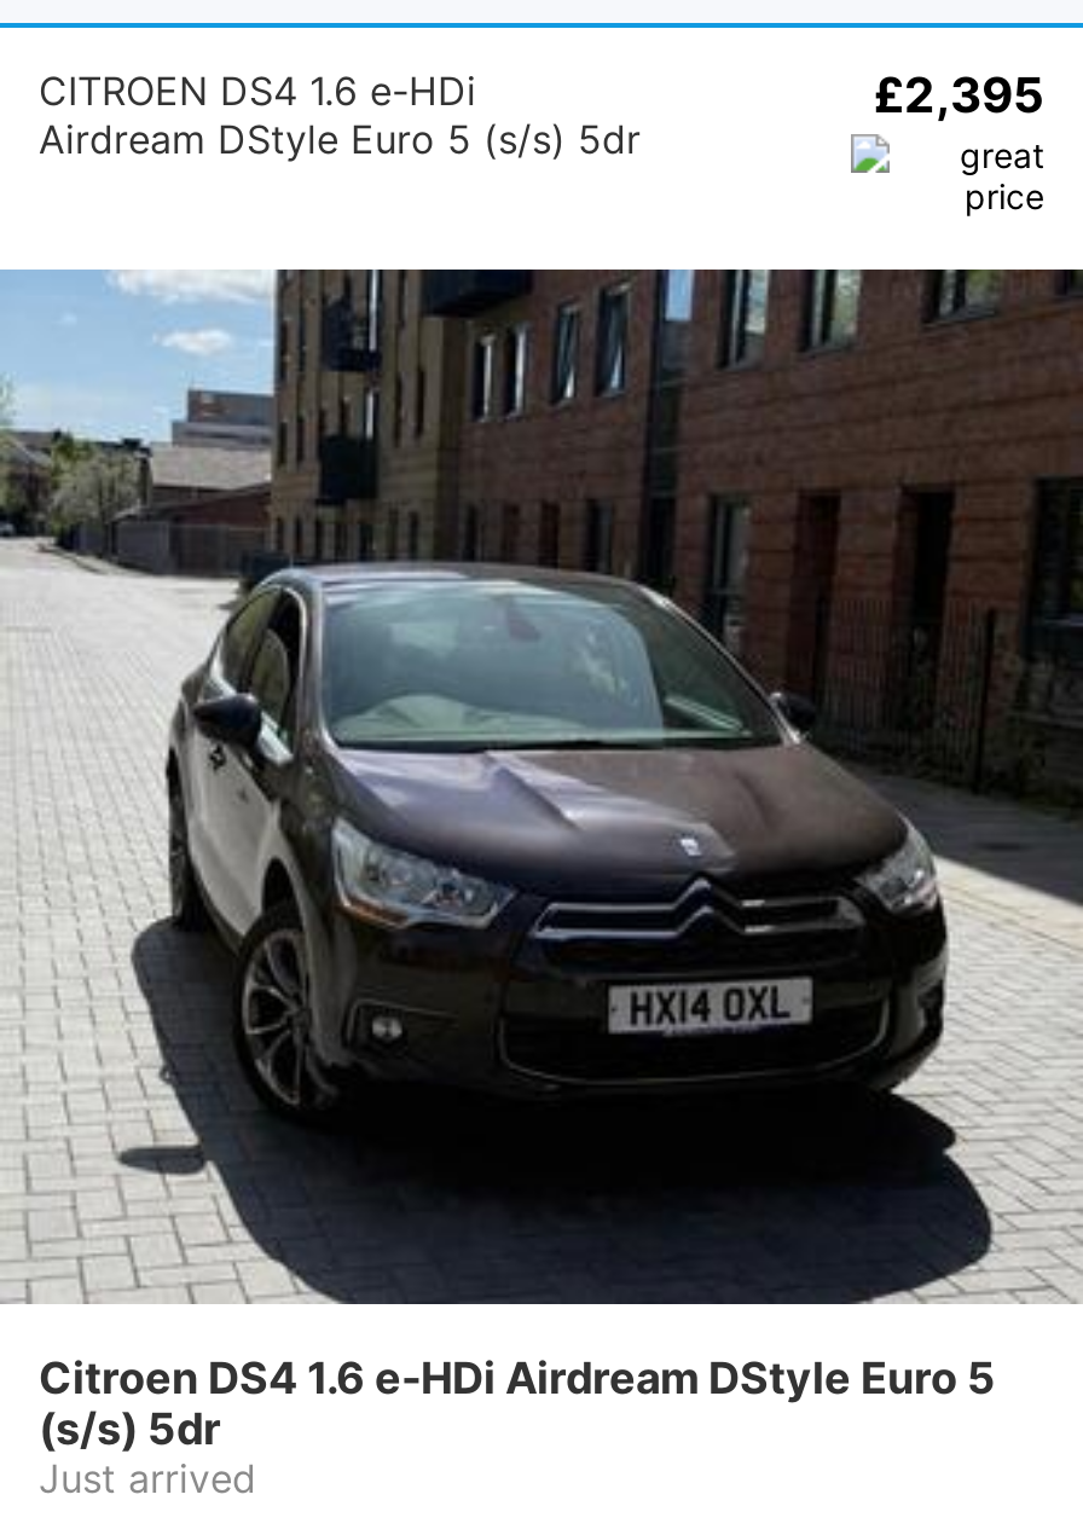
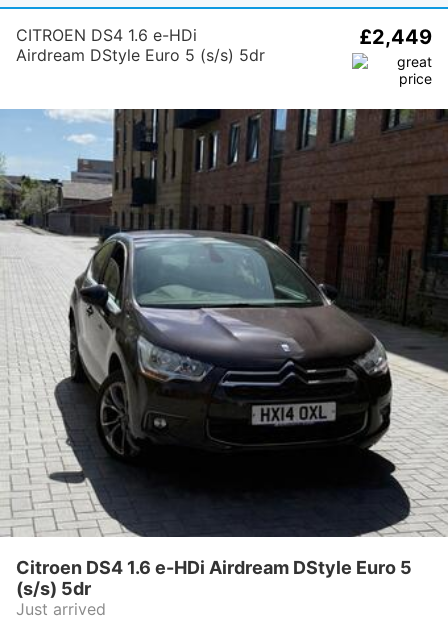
[873,66,1044,124] £2,395 -> [359,25,432,49] £2,449

